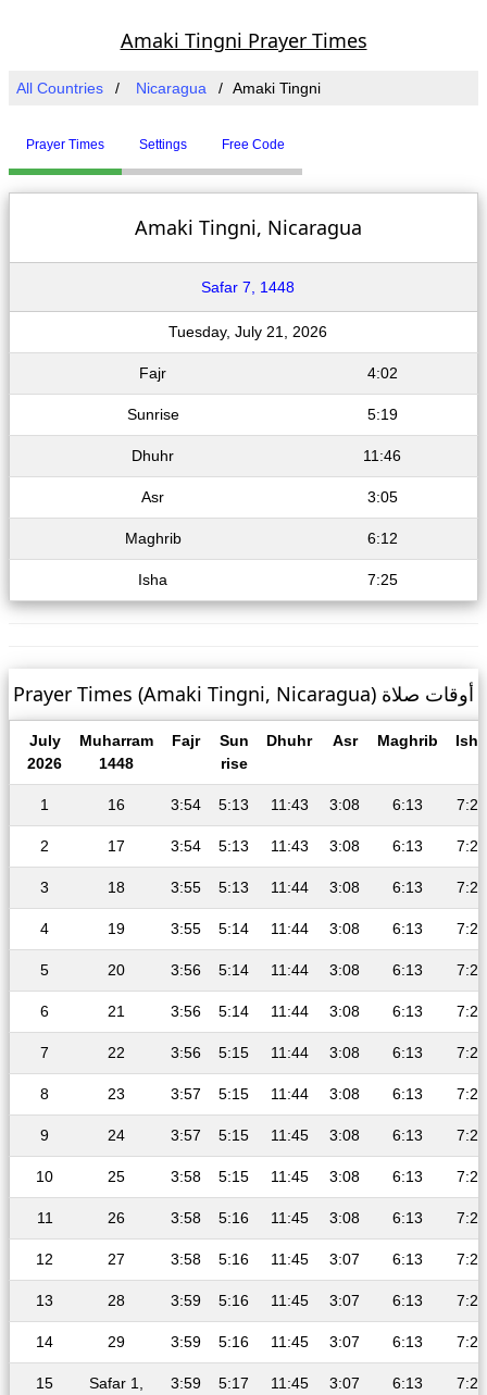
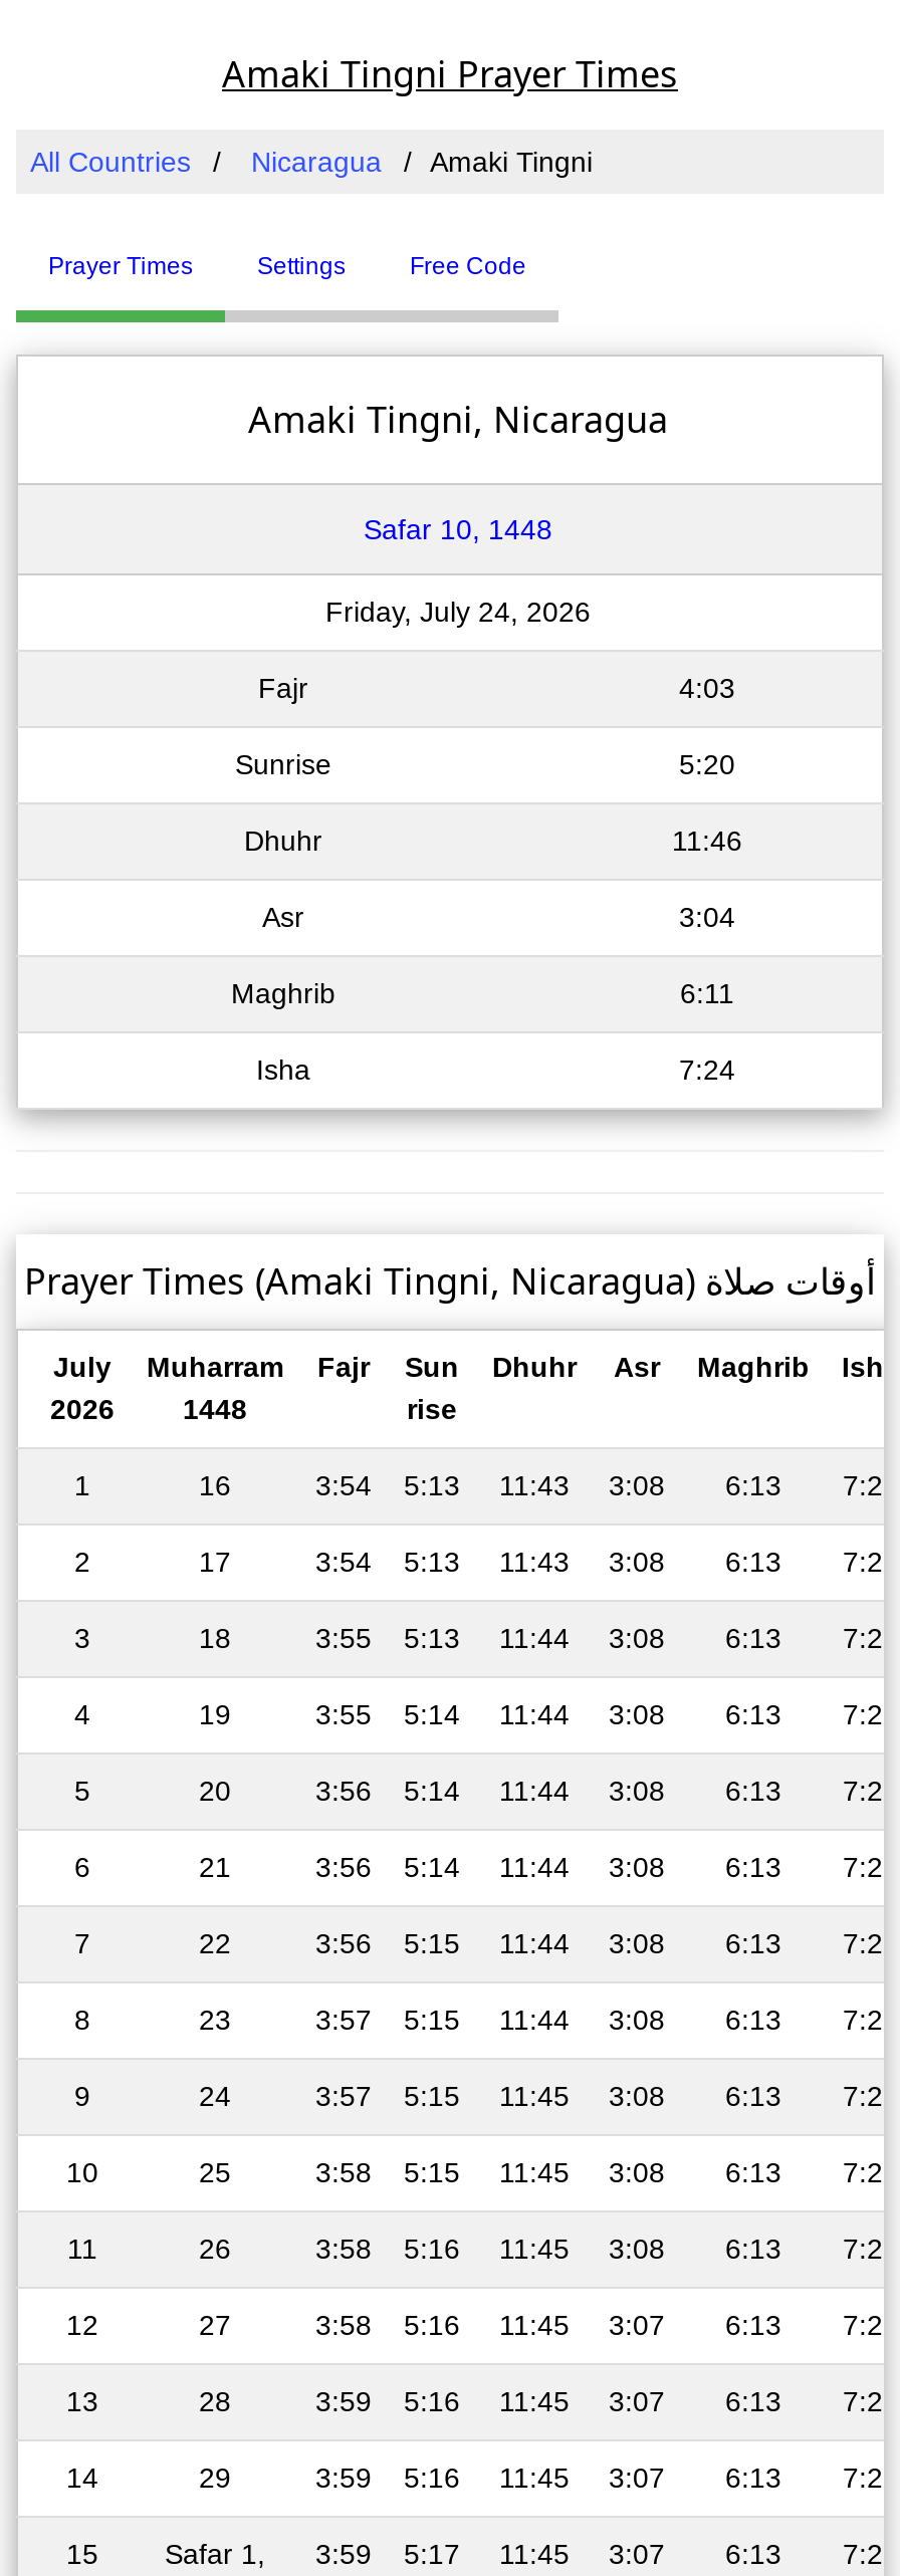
[201,278,295,296] Safar 7, 1448 -> [364,513,552,545] Safar 10, 1448
[168,323,327,340] Tuesday, July 21, 2026 -> [325,596,591,628] Friday, July 24, 2026
[367,364,397,382] 4:02 -> [679,672,735,704] 4:03
[367,406,397,423] 5:19 -> [679,748,735,780] 5:20
[367,488,397,506] 3:05 -> [679,901,735,933] 3:04
[367,530,397,547] 6:12 -> [680,977,734,1009] 6:11
[367,571,397,588] 7:25 -> [679,1053,735,1086] 7:24

